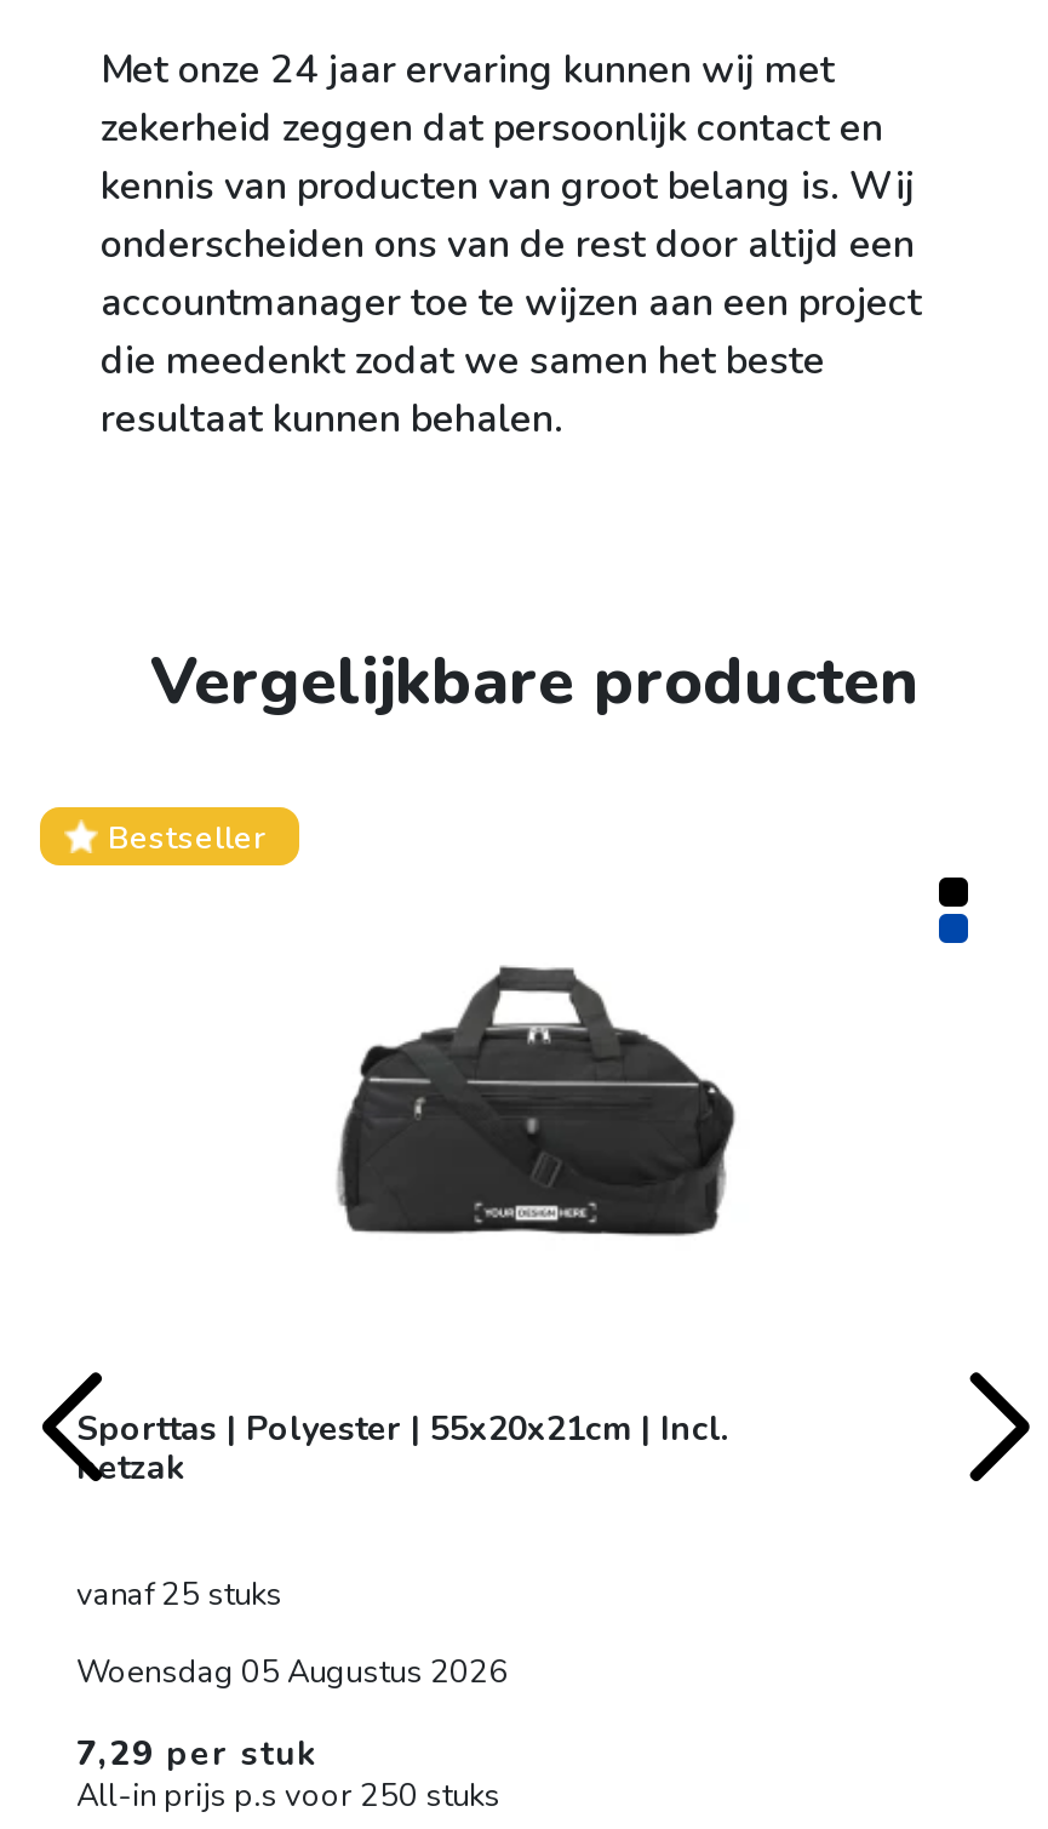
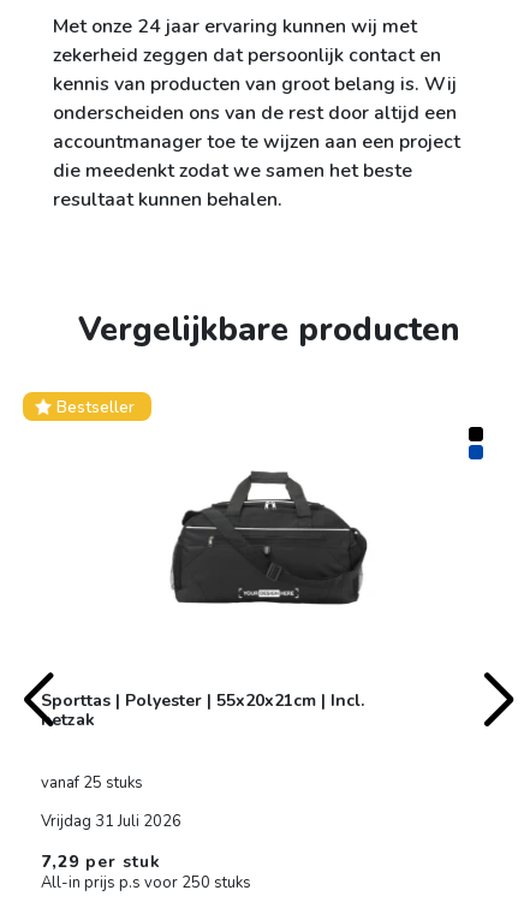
[76,1650,508,1693] Woensdag 05 Augustus 2026 -> [41,810,181,832] Vrijdag 31 Juli 2026

